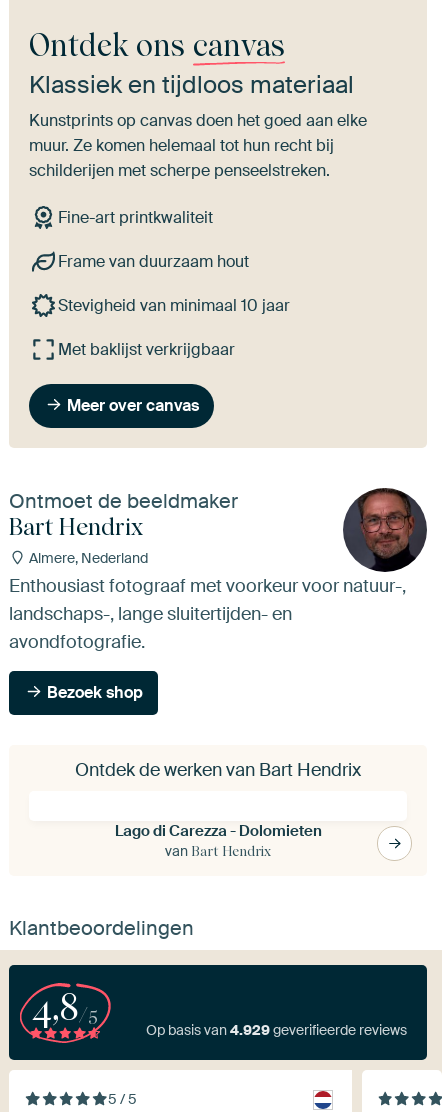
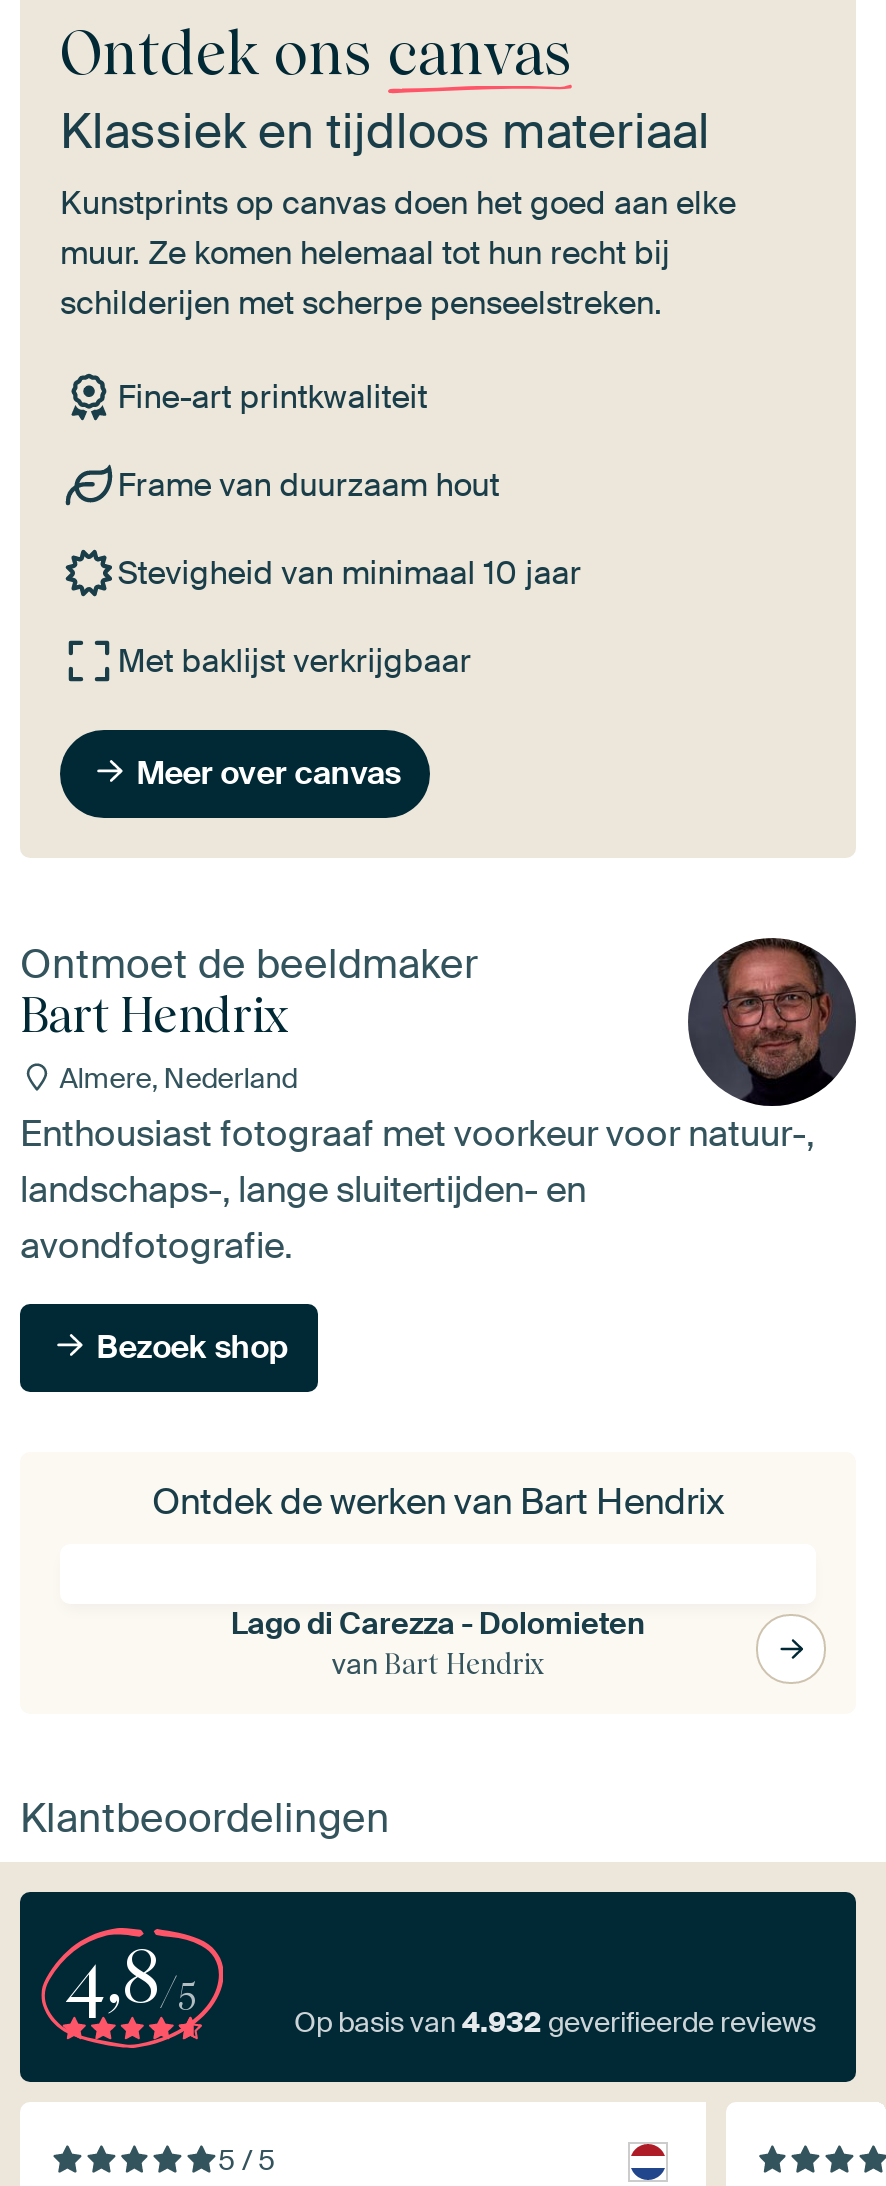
[146,1021,407,1039] Op basis van 4.929 geverifieerde reviews -> [294,2004,816,2040] Op basis van 4.932 geverifieerde reviews

